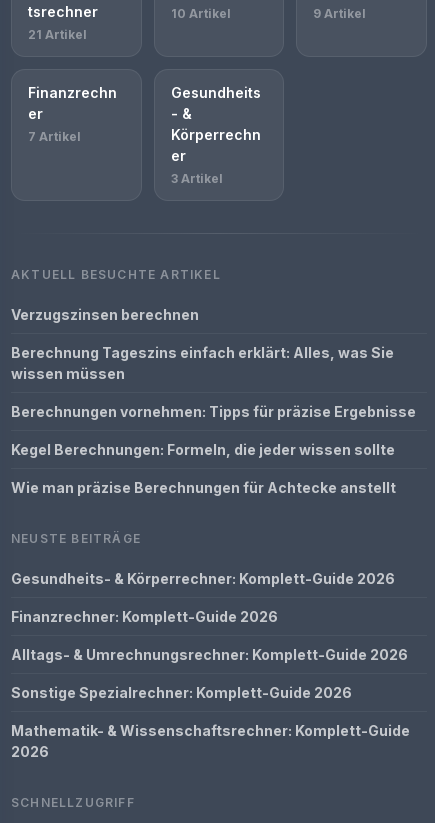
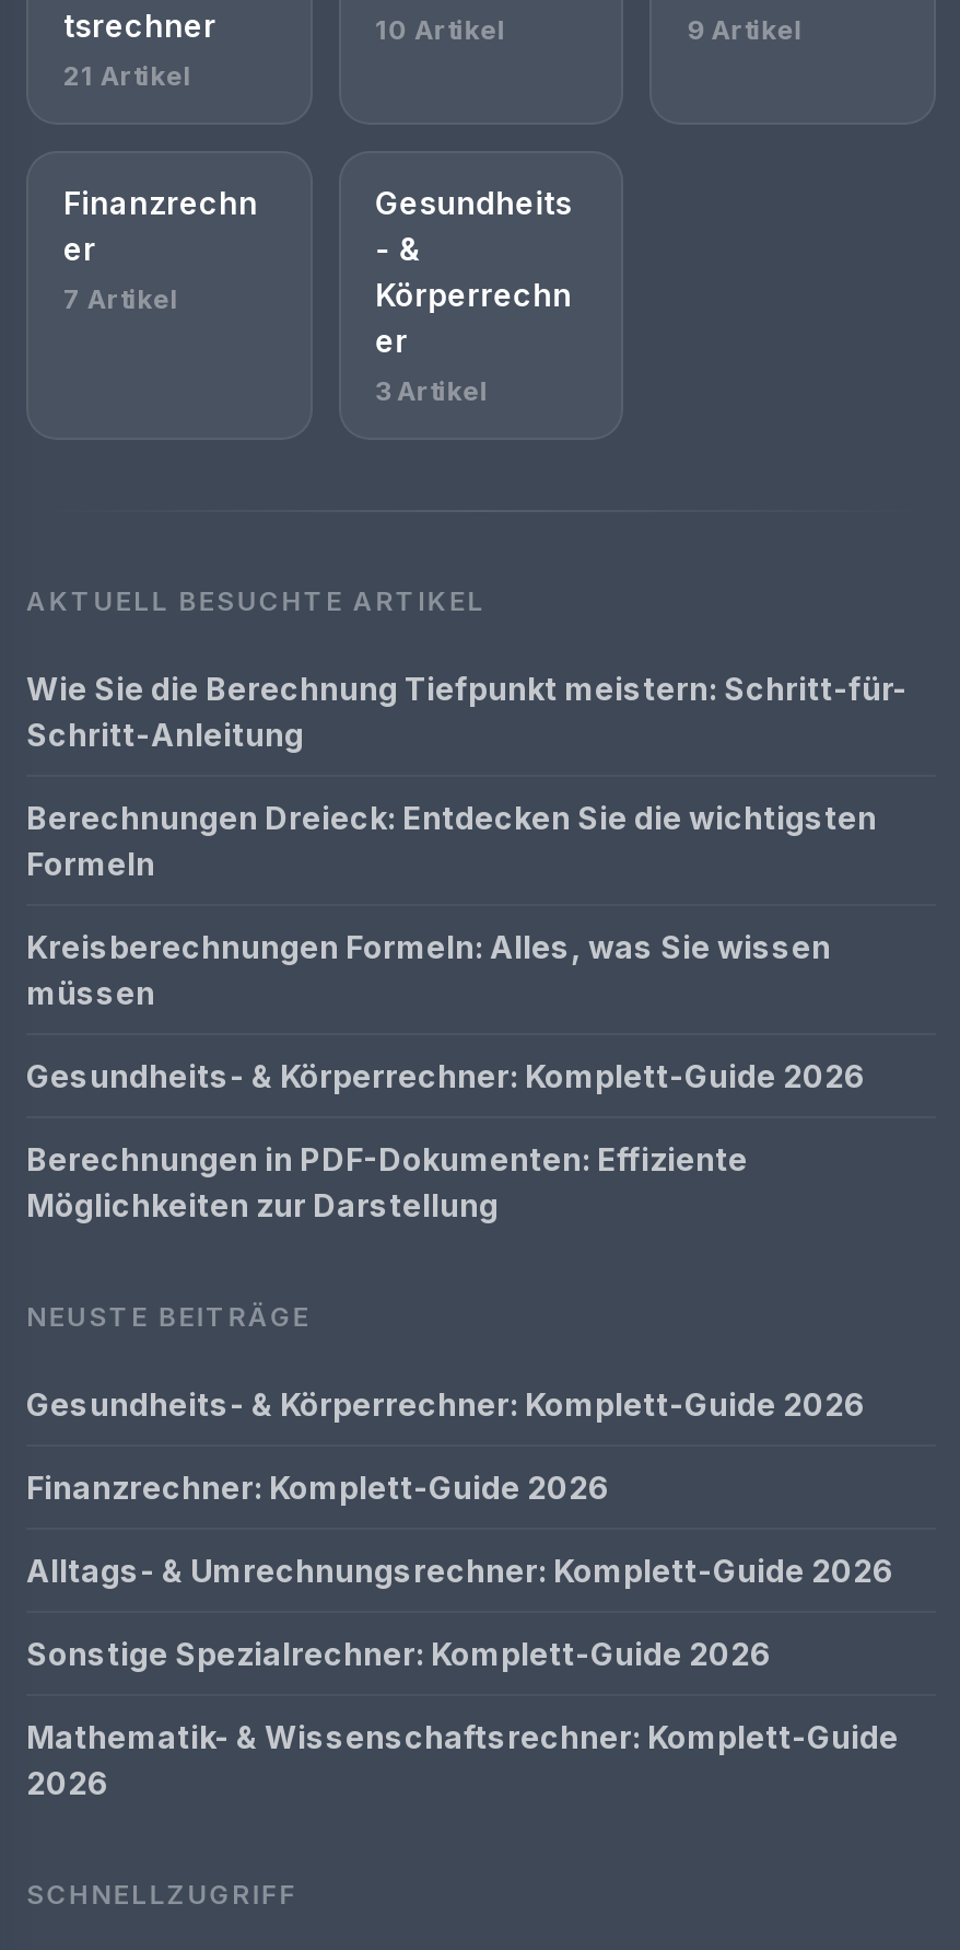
[11,306,199,323] Verzugszinsen berechnen -> [26,670,908,753] Wie Sie die Berechnung Tiefpunkt meistern: Schritt-für- | Schritt-Anleitung
[11,344,394,382] Berechnung Tageszins einfach erklärt: Alles, was Sie | wissen müssen -> [26,799,877,882] Berechnungen Dreieck: Entdecken Sie die wichtigsten | Formeln
[11,403,416,420] Berechnungen vornehmen: Tipps für präzise Ergebnisse -> [26,928,831,1011] Kreisberechnungen Formeln: Alles, was Sie wissen | müssen
[11,441,395,458] Kegel Berechnungen: Formeln, die jeder wissen sollte -> [26,1057,866,1094] Gesundheits- & Körperrechner: Komplett-Guide 2026
[11,479,396,496] Wie man präzise Berechnungen für Achtecke anstellt -> [26,1140,748,1223] Berechnungen in PDF-Dokumenten: Effiziente | Möglichkeiten zur Darstellung

